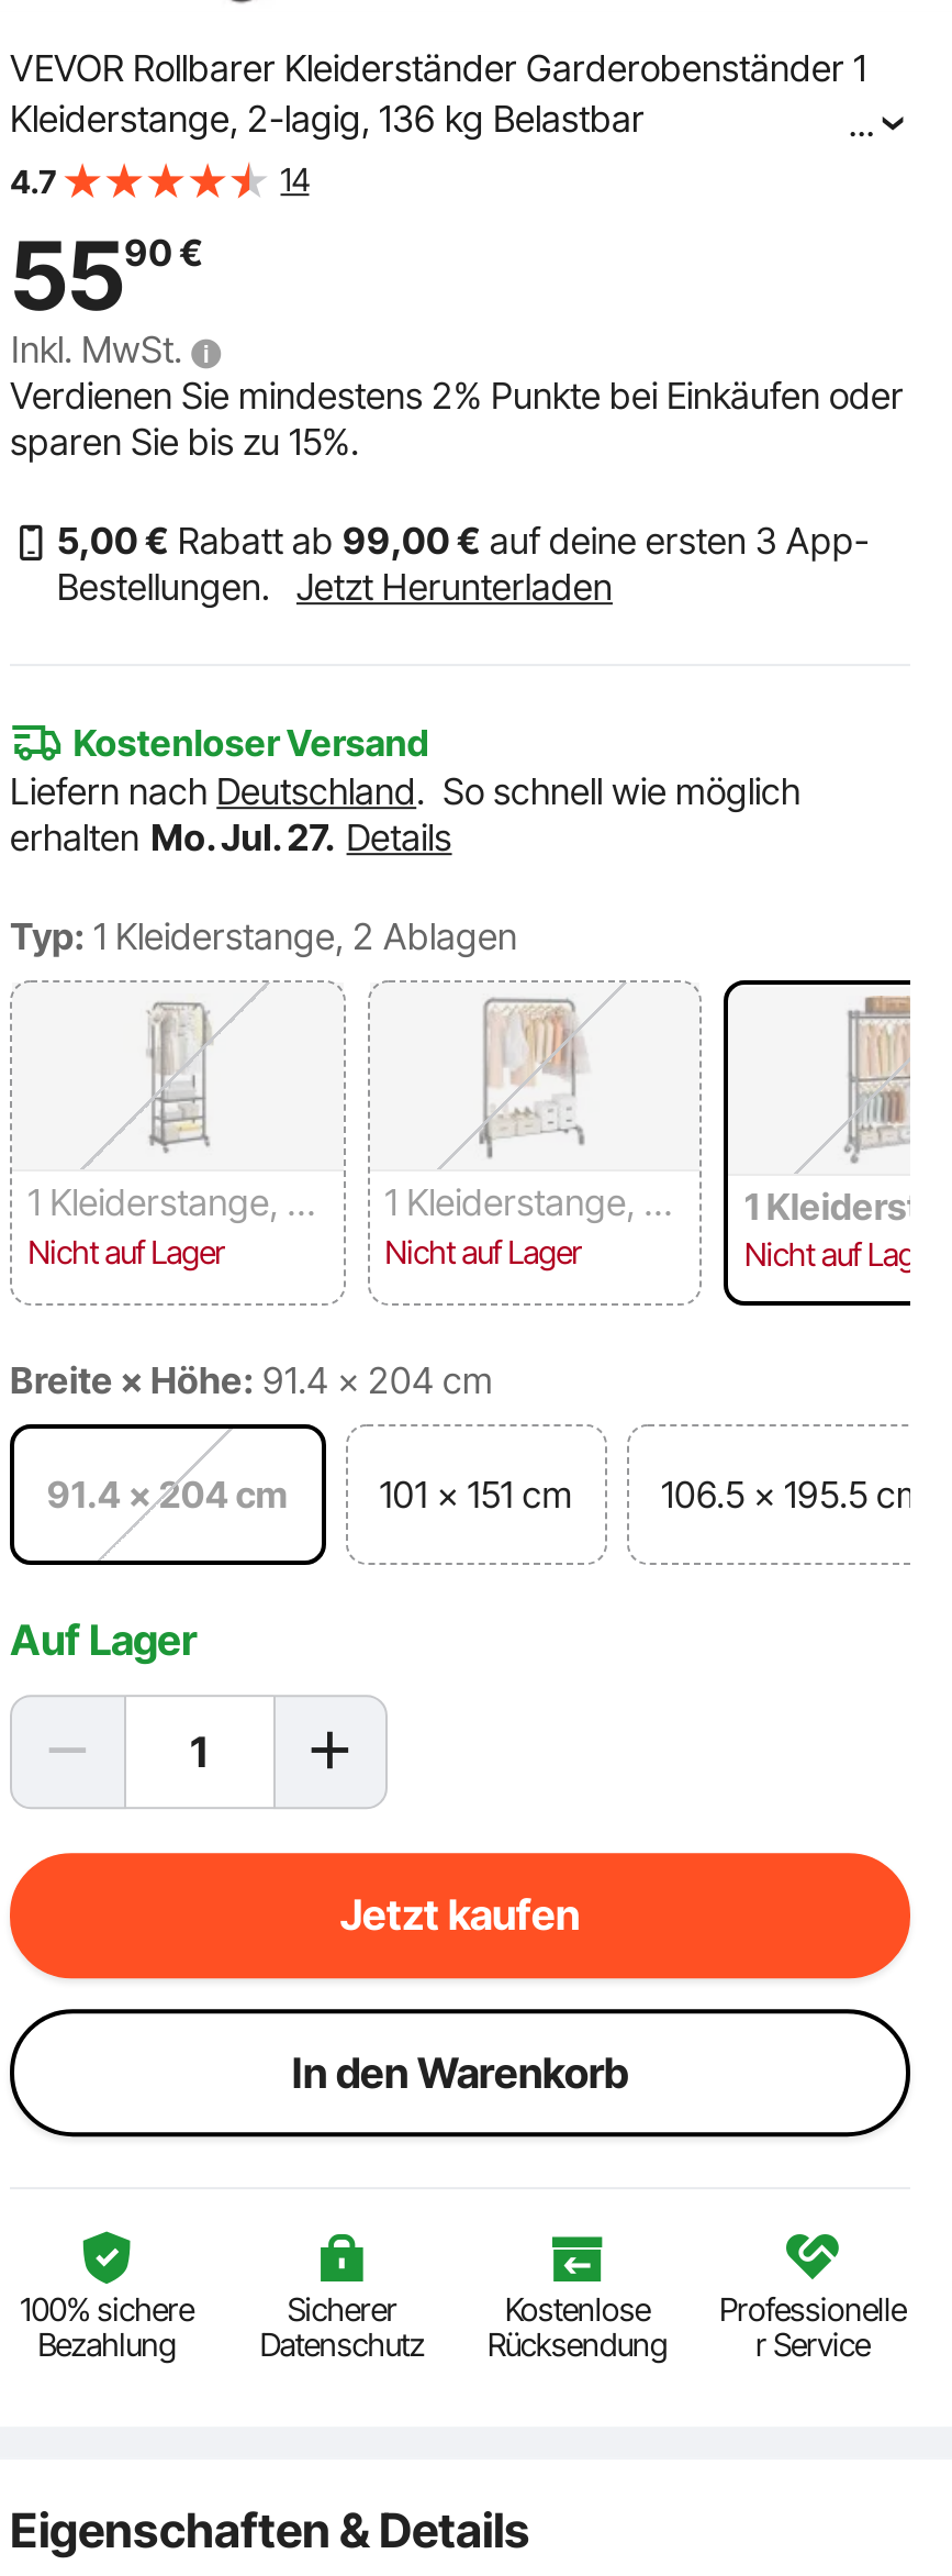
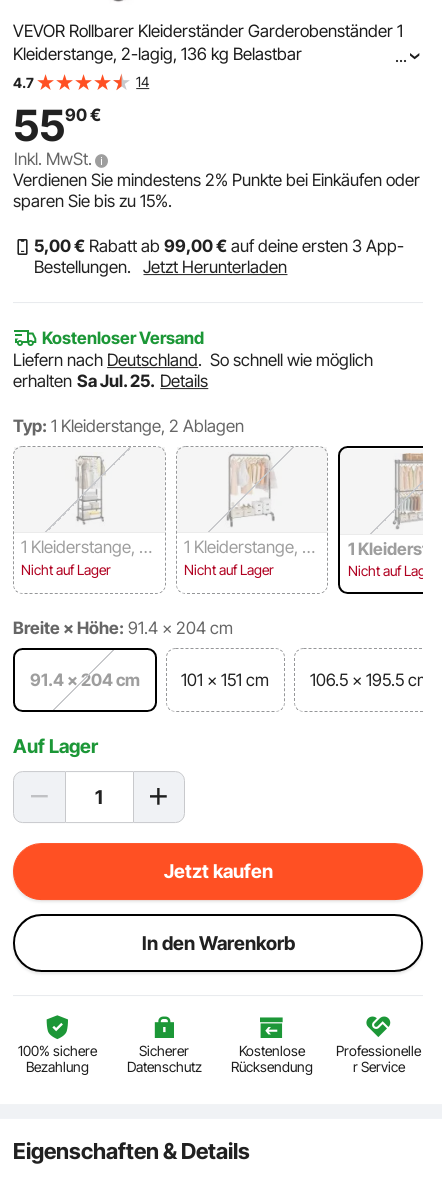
[10,816,452,860] erhalten Mo. Jul. 27. Details -> [13,371,208,391] erhalten Sa Jul. 25. Details

